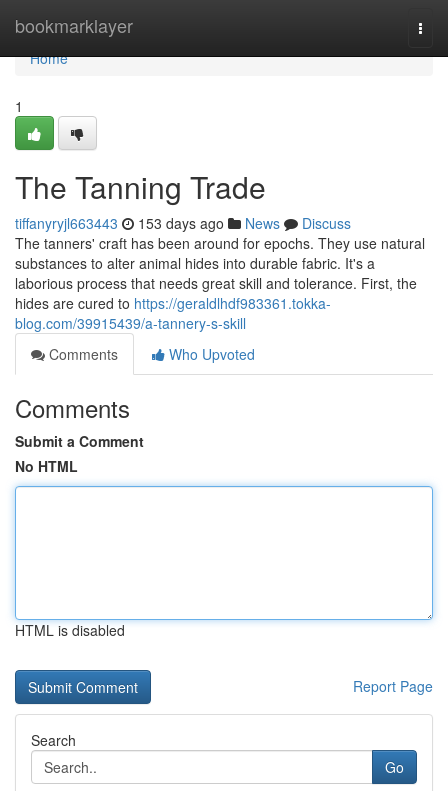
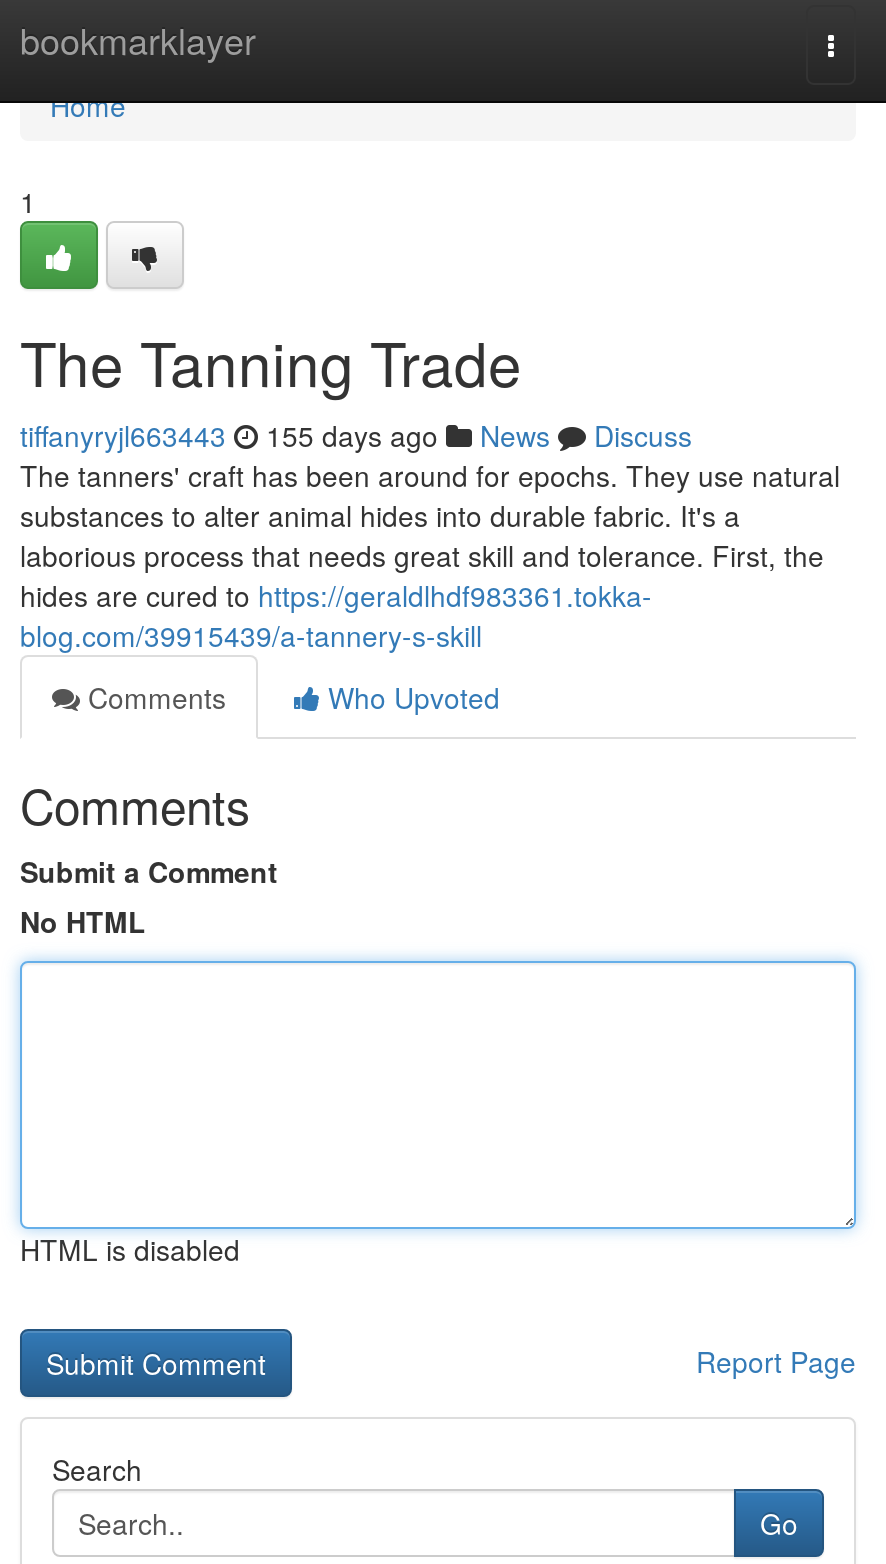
[15,213,351,233] tiffanyryjl663443 153 days ago News Discuss -> [20,415,692,455] tiffanyryjl663443 155 days ago News Discuss

